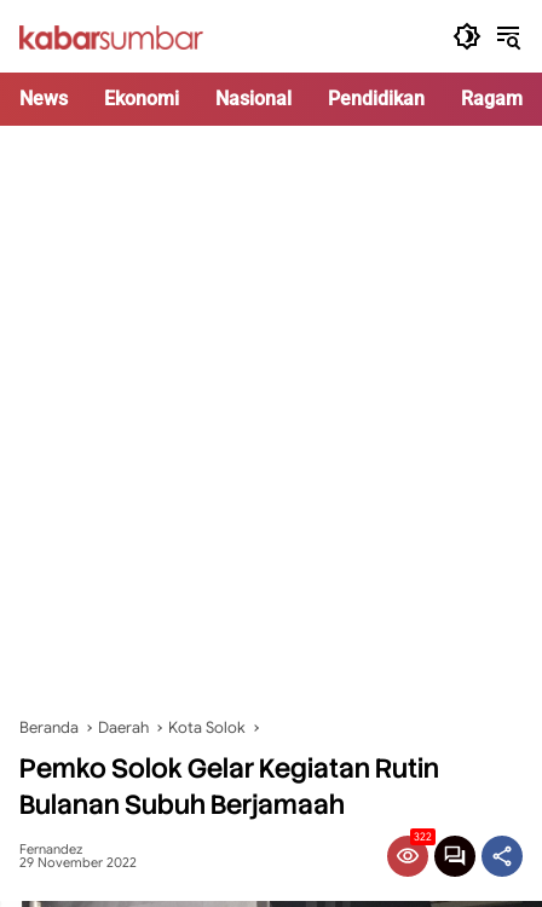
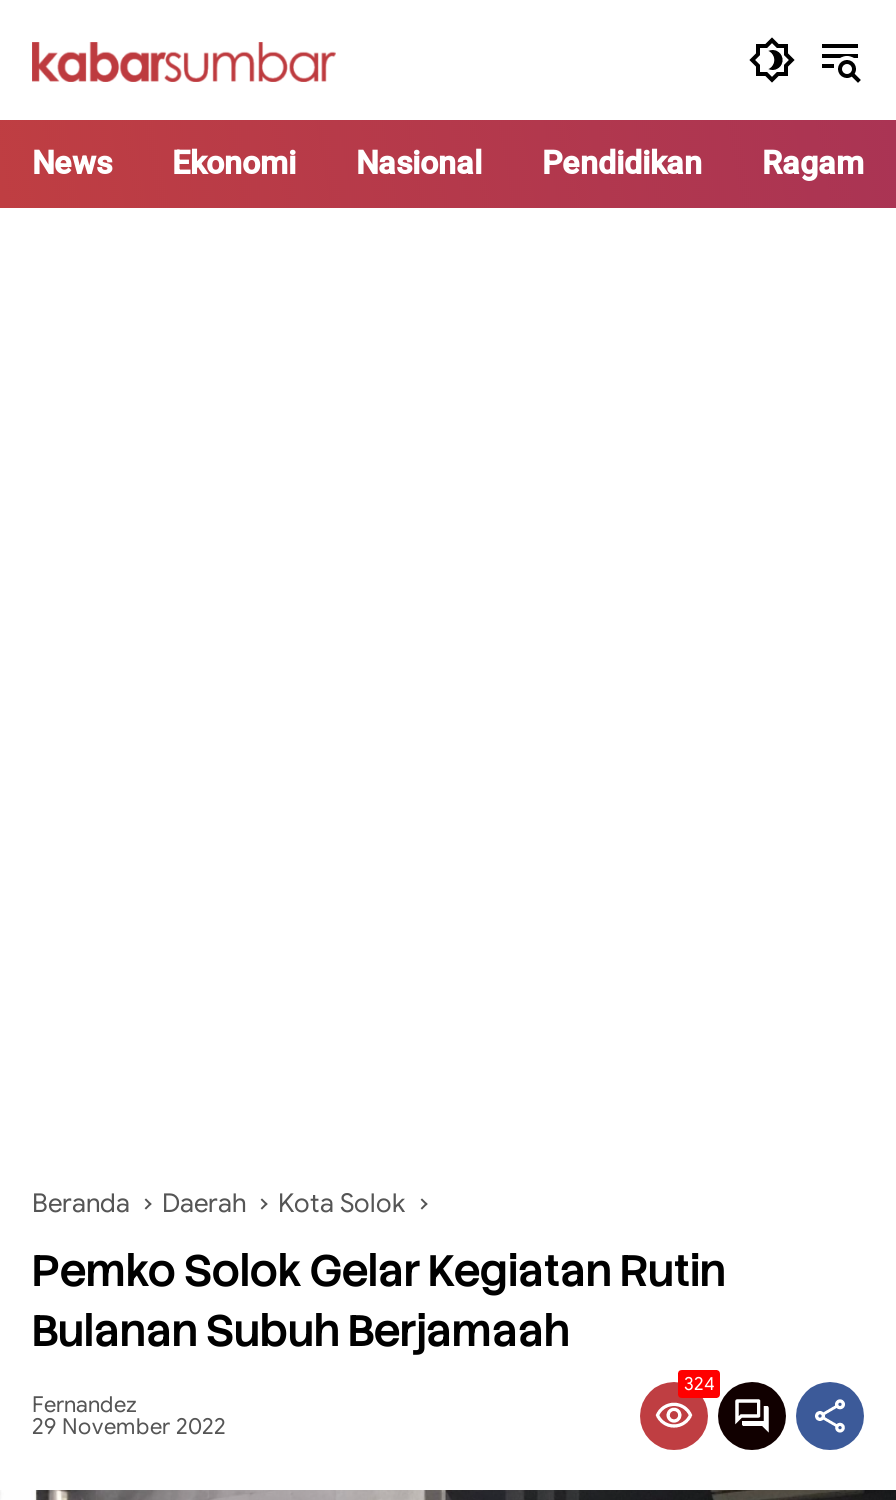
[414,830,432,844] 322 -> [684,1372,714,1396] 324

